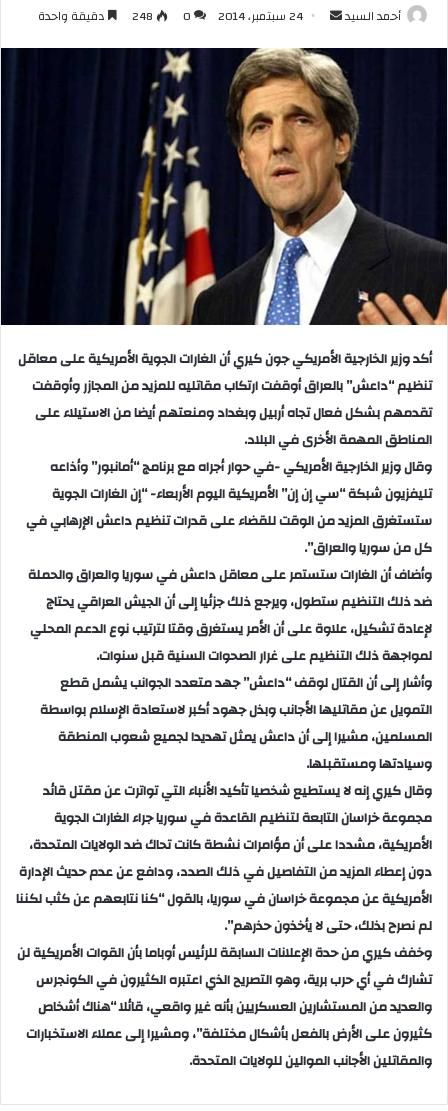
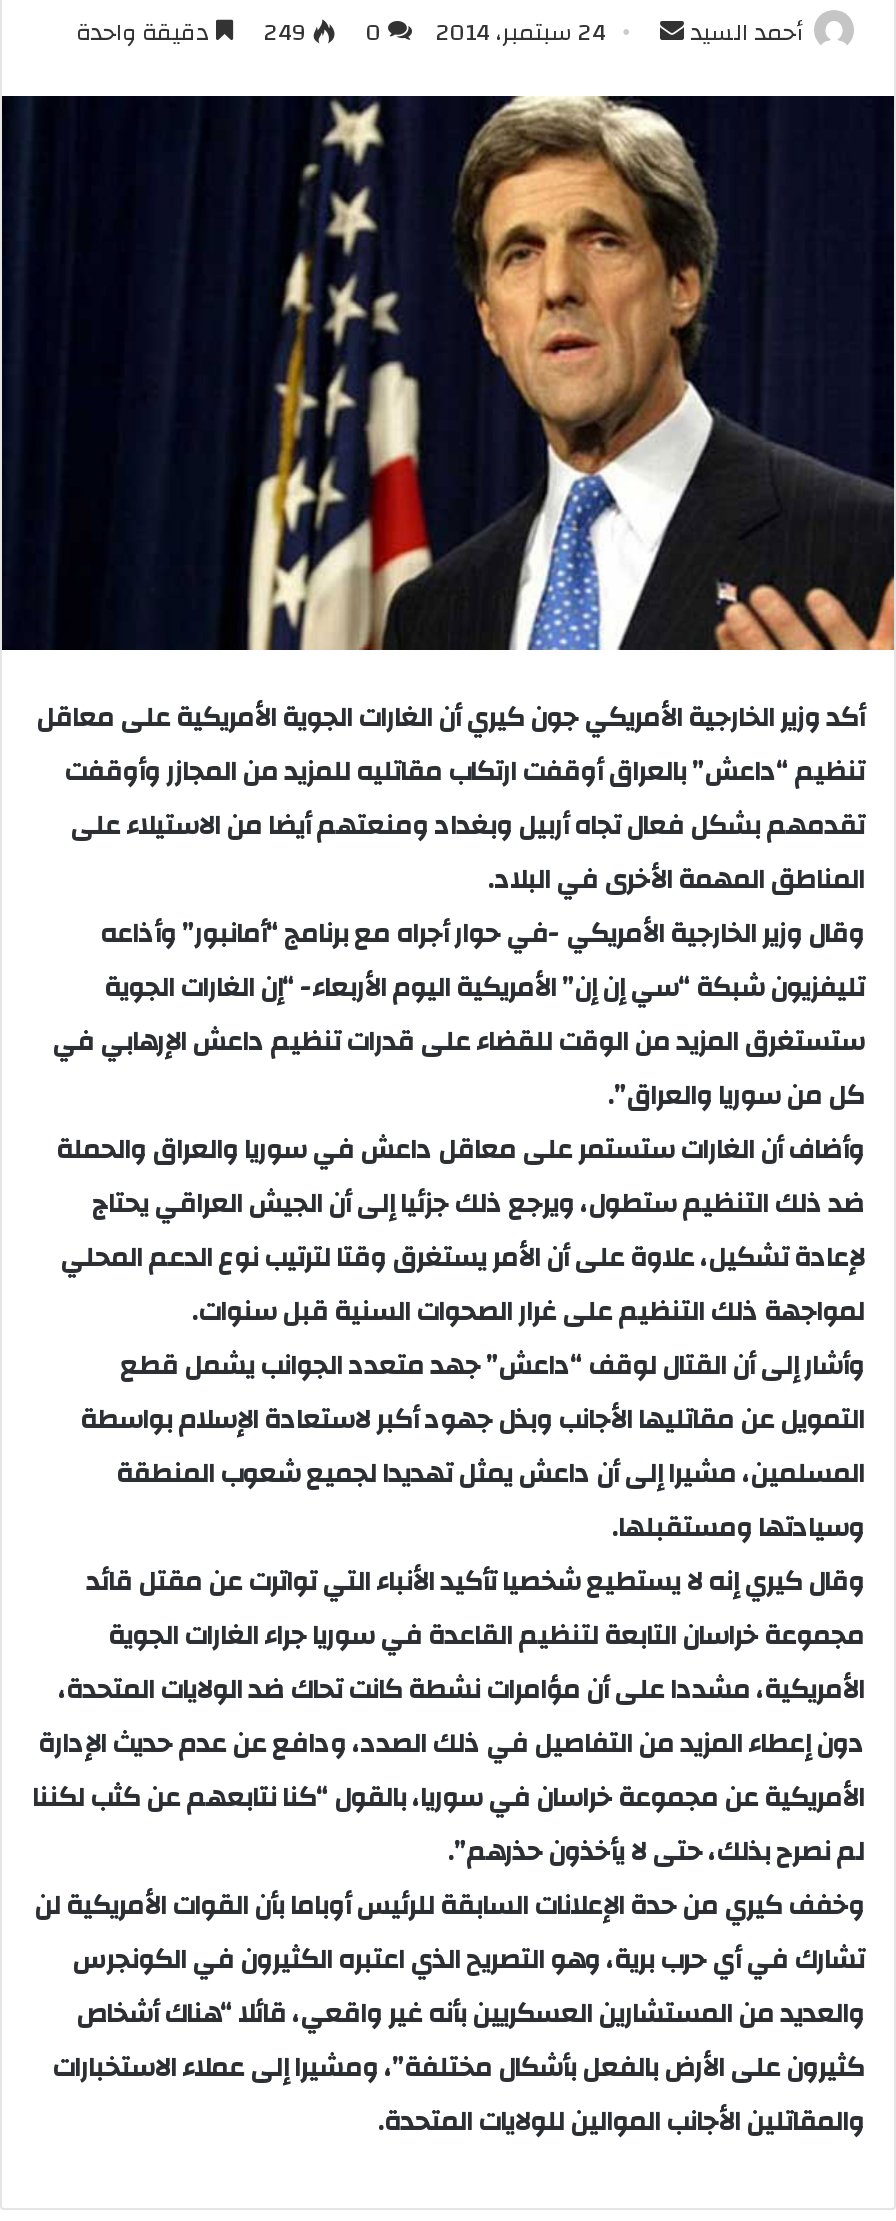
[38,5,191,27] 0 248 دقيقة واحدة -> [76,11,382,55] 0 249 دقيقة واحدة

